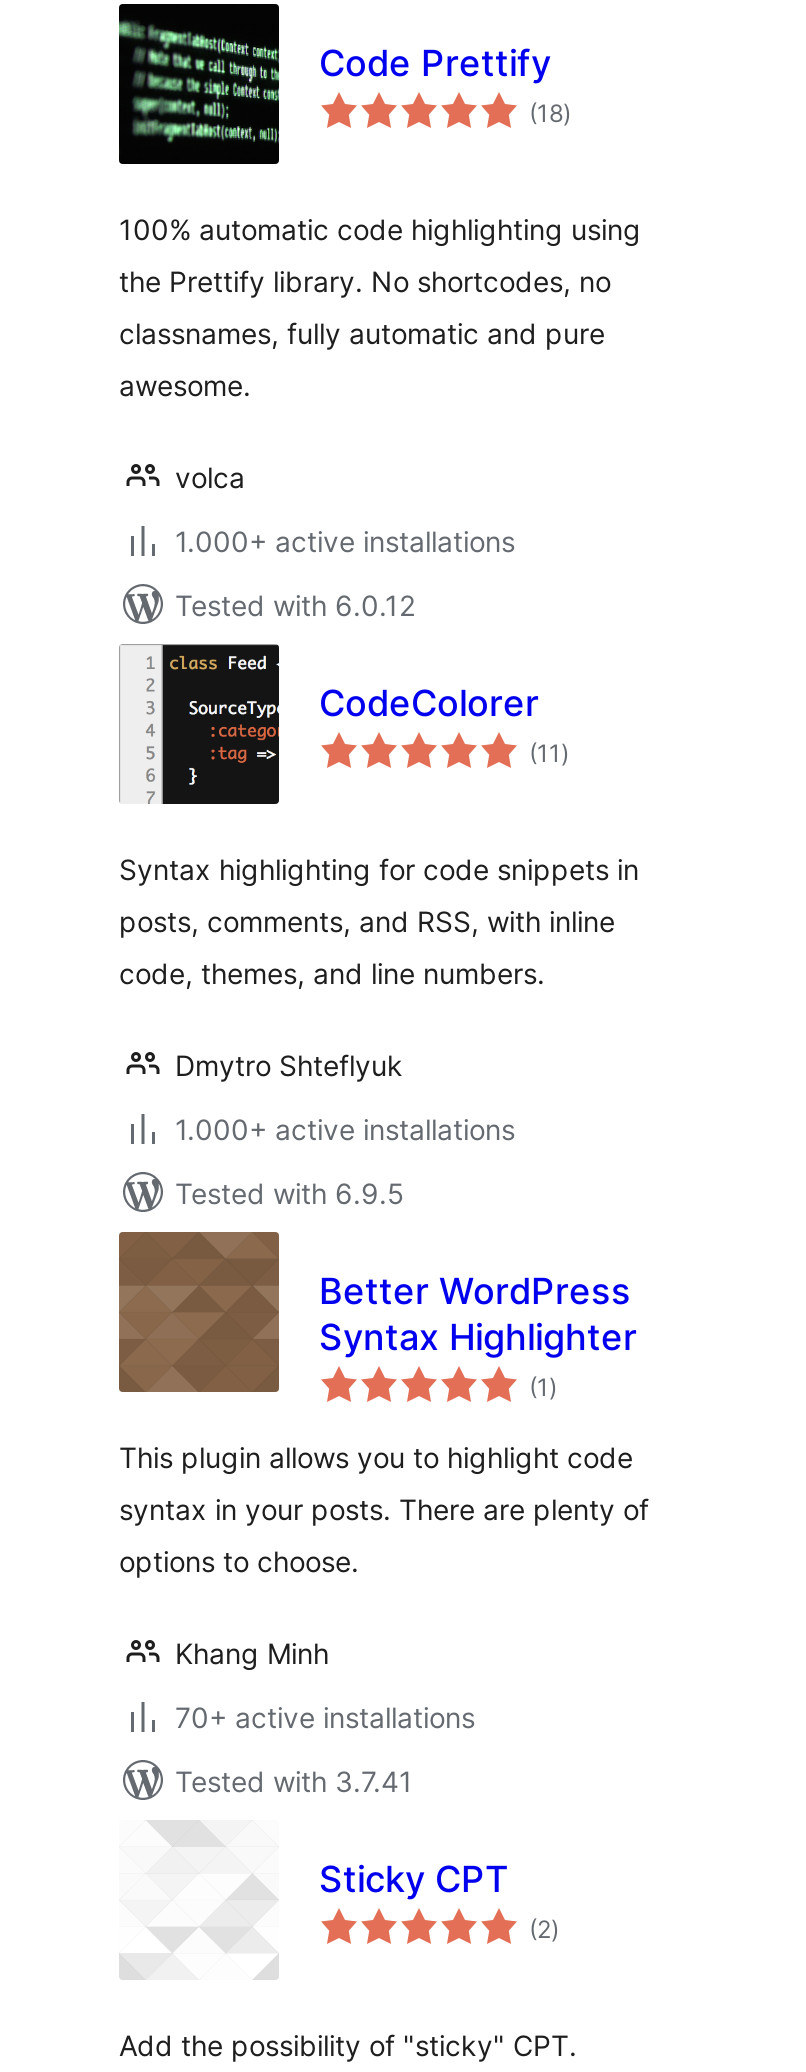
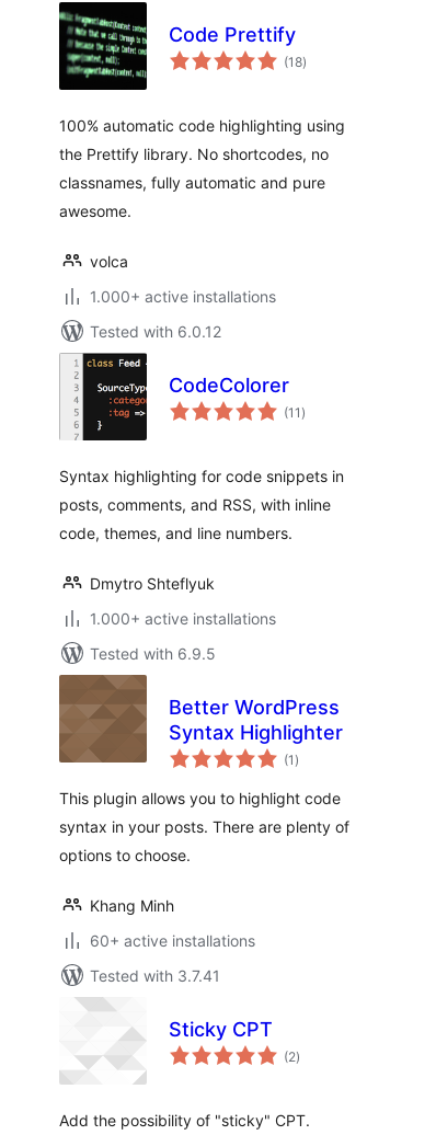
[175,1700,475,1734] 70+ active installations -> [90,931,255,950] 60+ active installations

